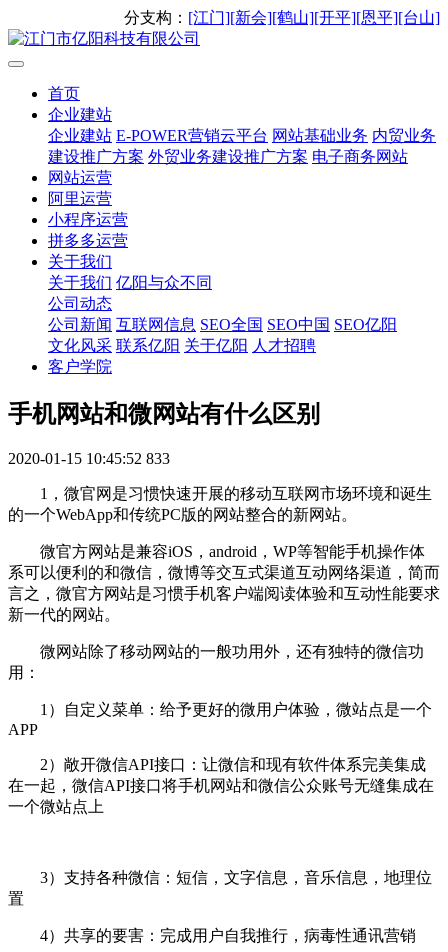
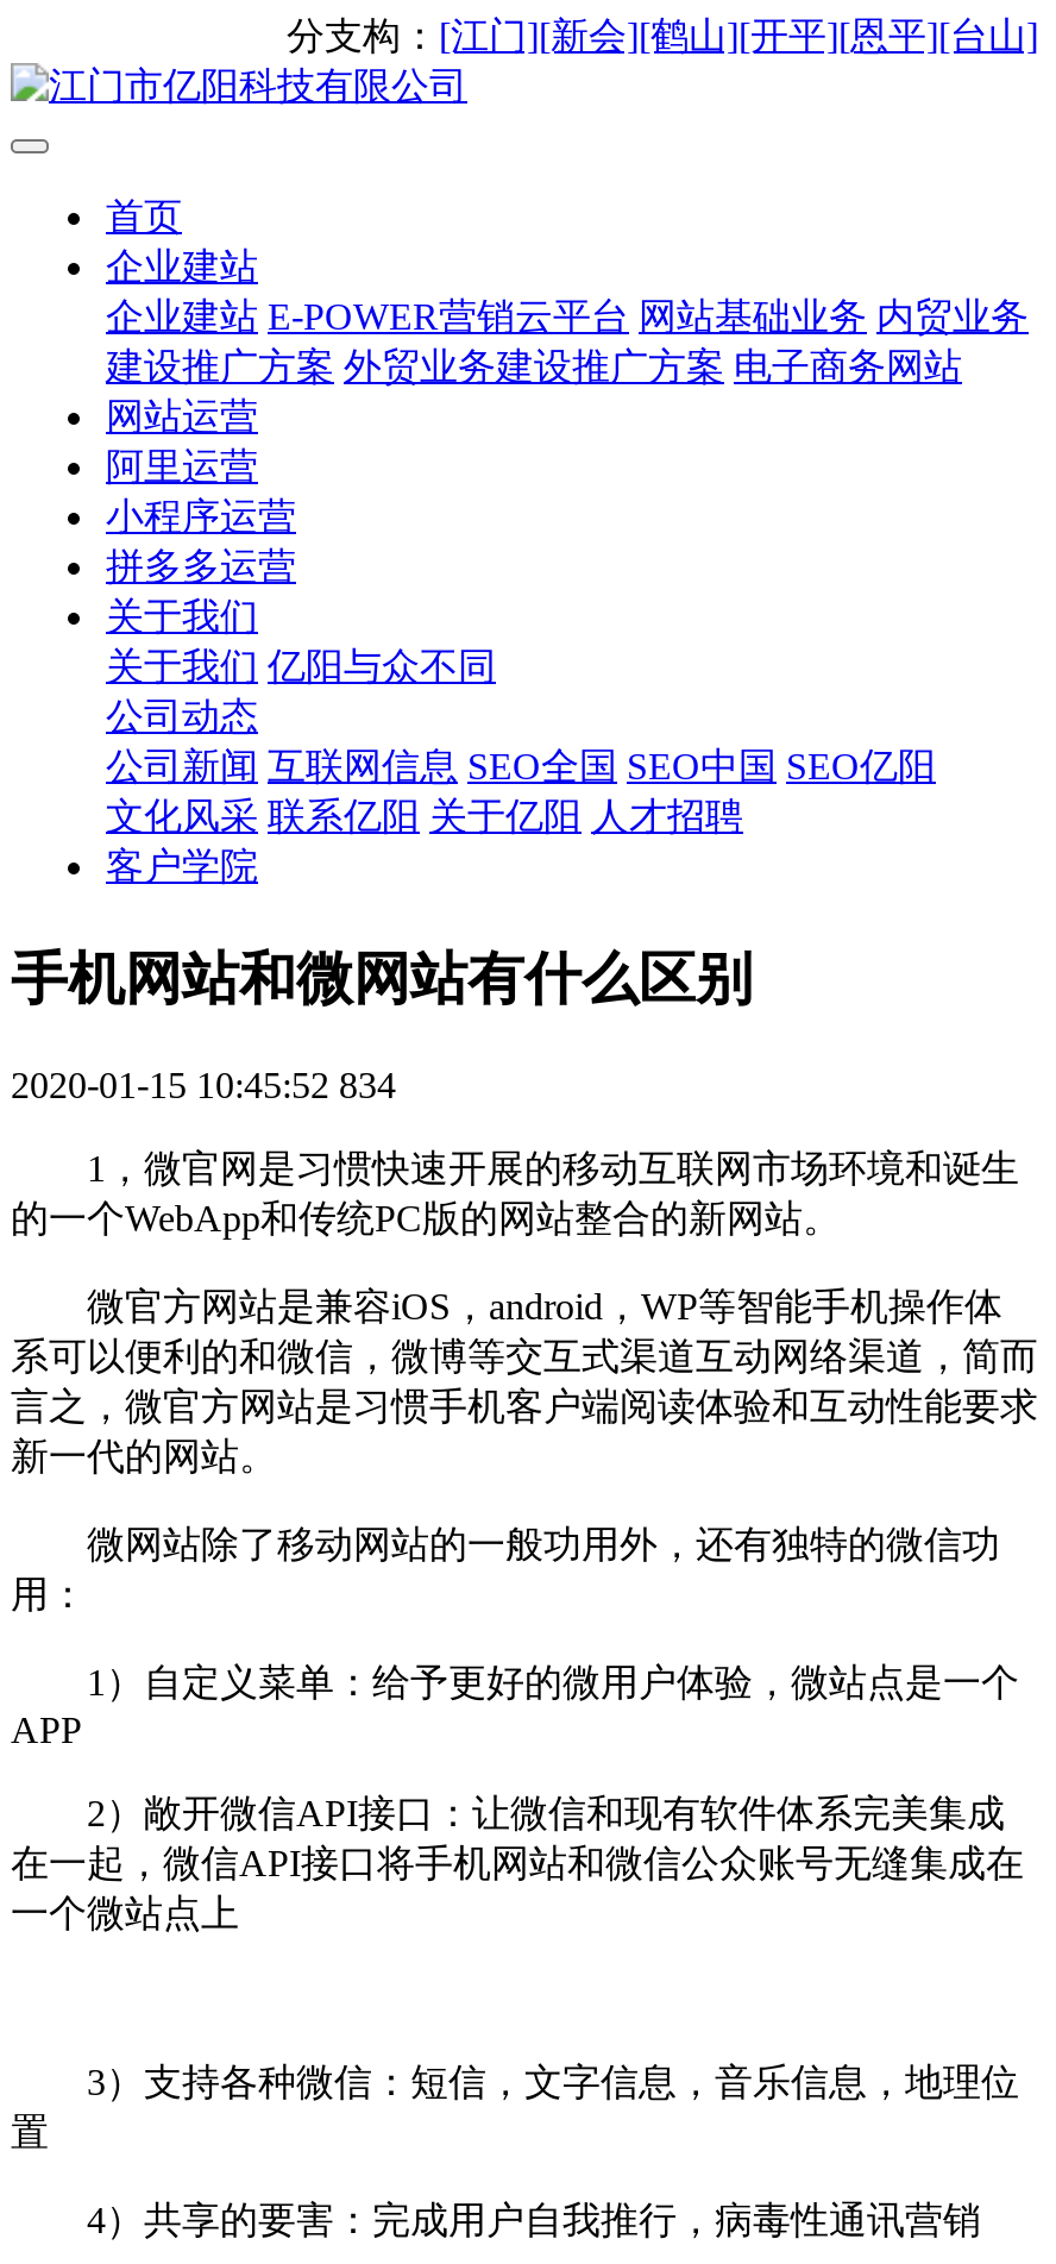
[8,450,170,467] 2020-01-15 10:45:52 833 -> [11,1064,396,1105] 2020-01-15 10:45:52 834

